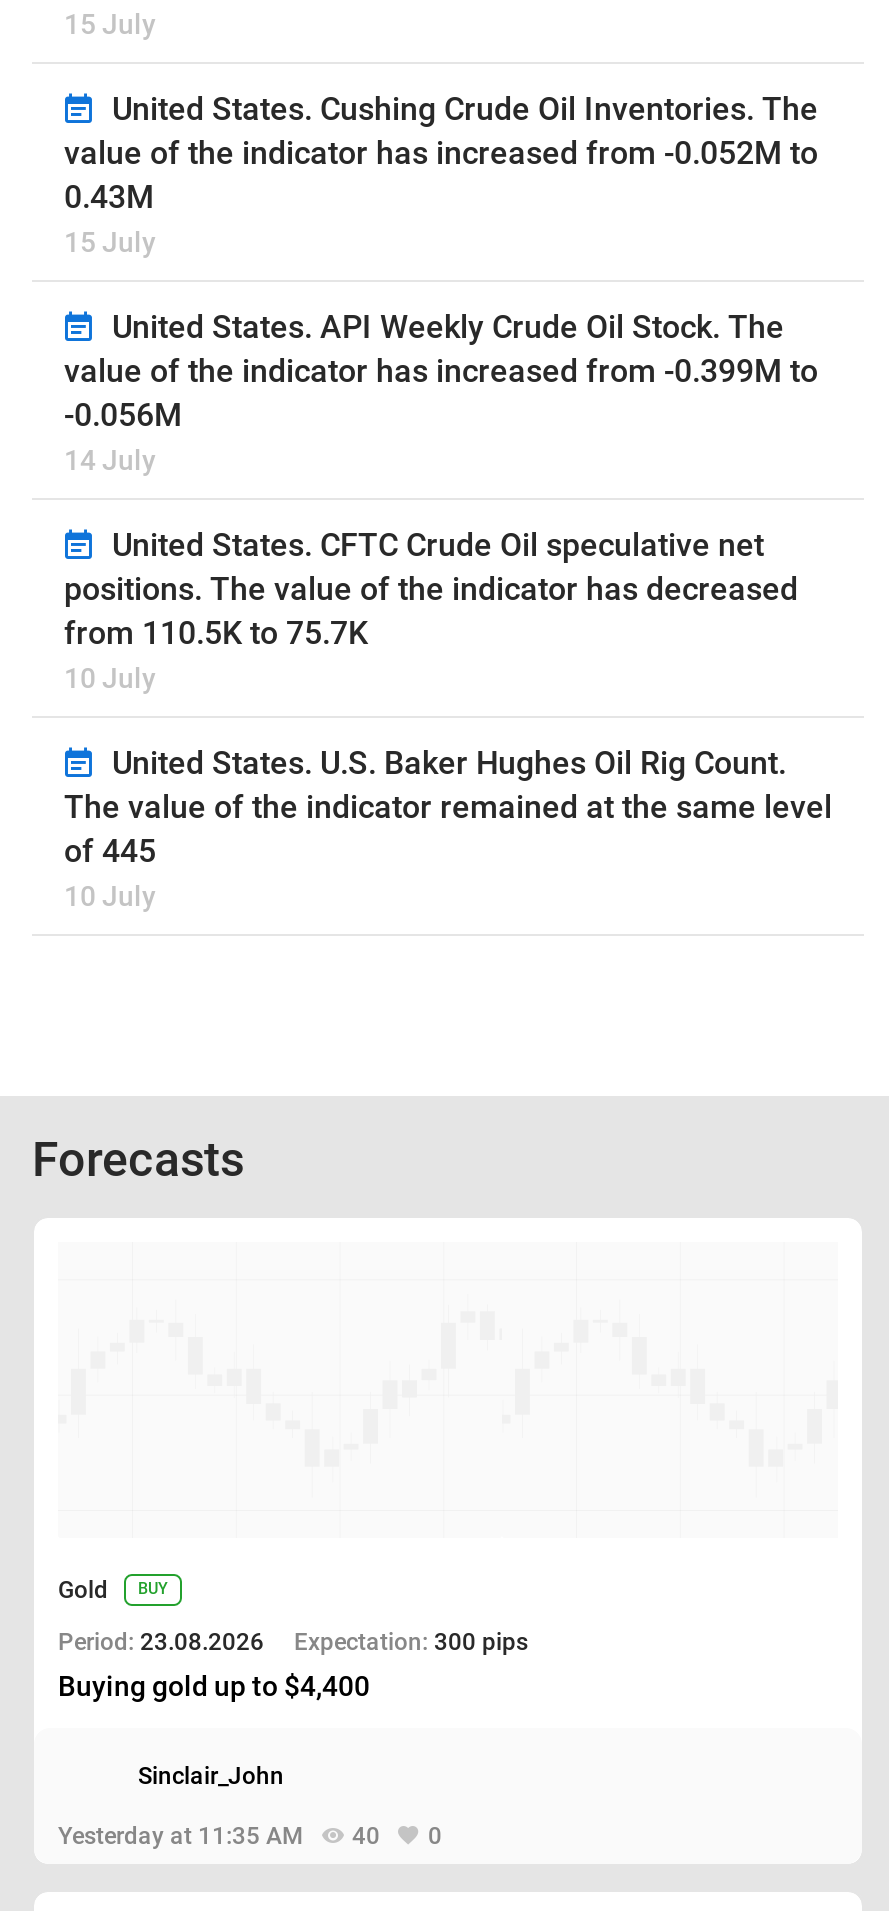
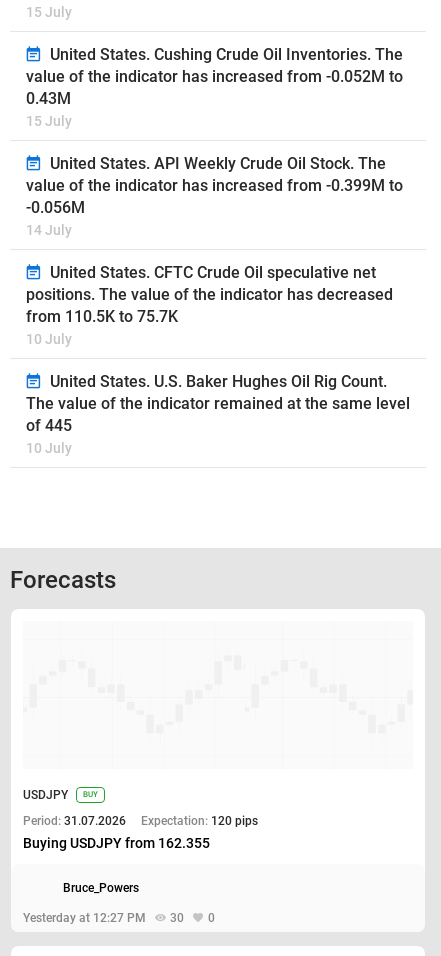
[58,1575,108,1603] Gold -> [23,788,68,802] USDJPY
[58,1627,528,1701] Period: 23.08.2026 | Expectation: 300 pips | Buying gold up to $4,400 -> [23,814,258,851] Period: 31.07.2026 | Expectation: 120 pips | Buying USDJPY from 162.355
[138,1761,284,1789] Sinclair_John -> [63,881,139,895] Bruce_Powers
[58,1821,380,1849] Yesterday at 11:35 AM | 40 -> [23,911,184,925] Yesterday at 12:27 PM | 30

